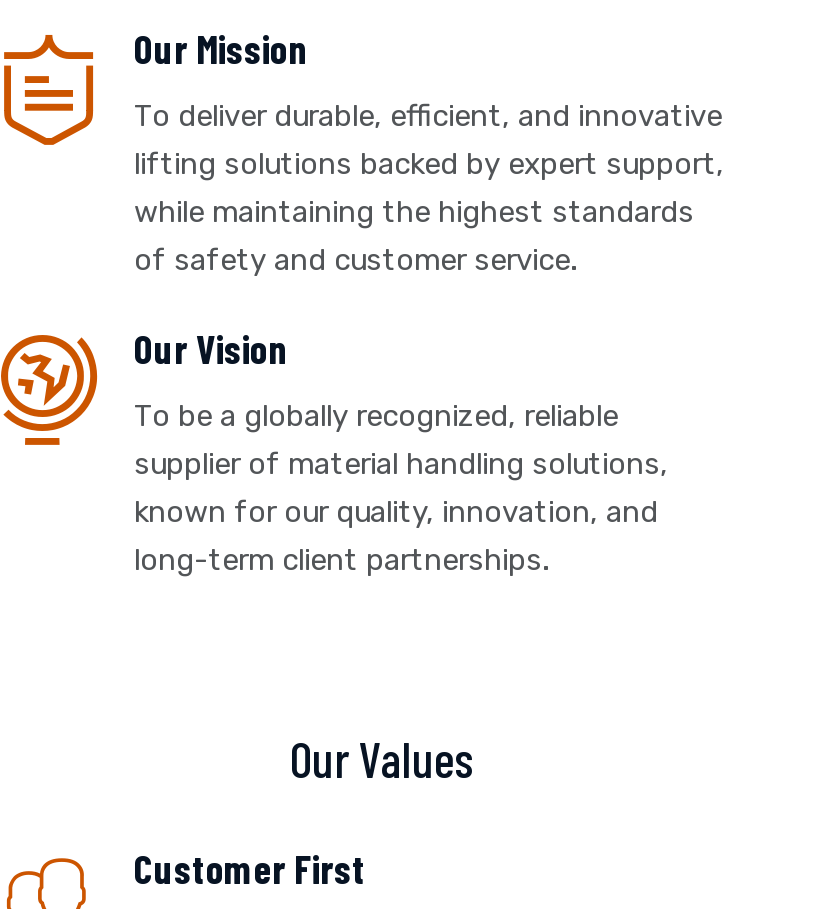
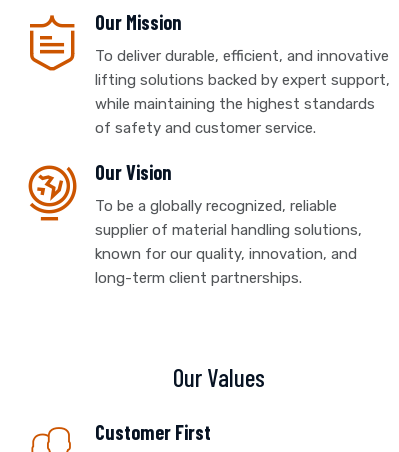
[8,35,92,147] [image] -> [31,23,74,72] [image]

